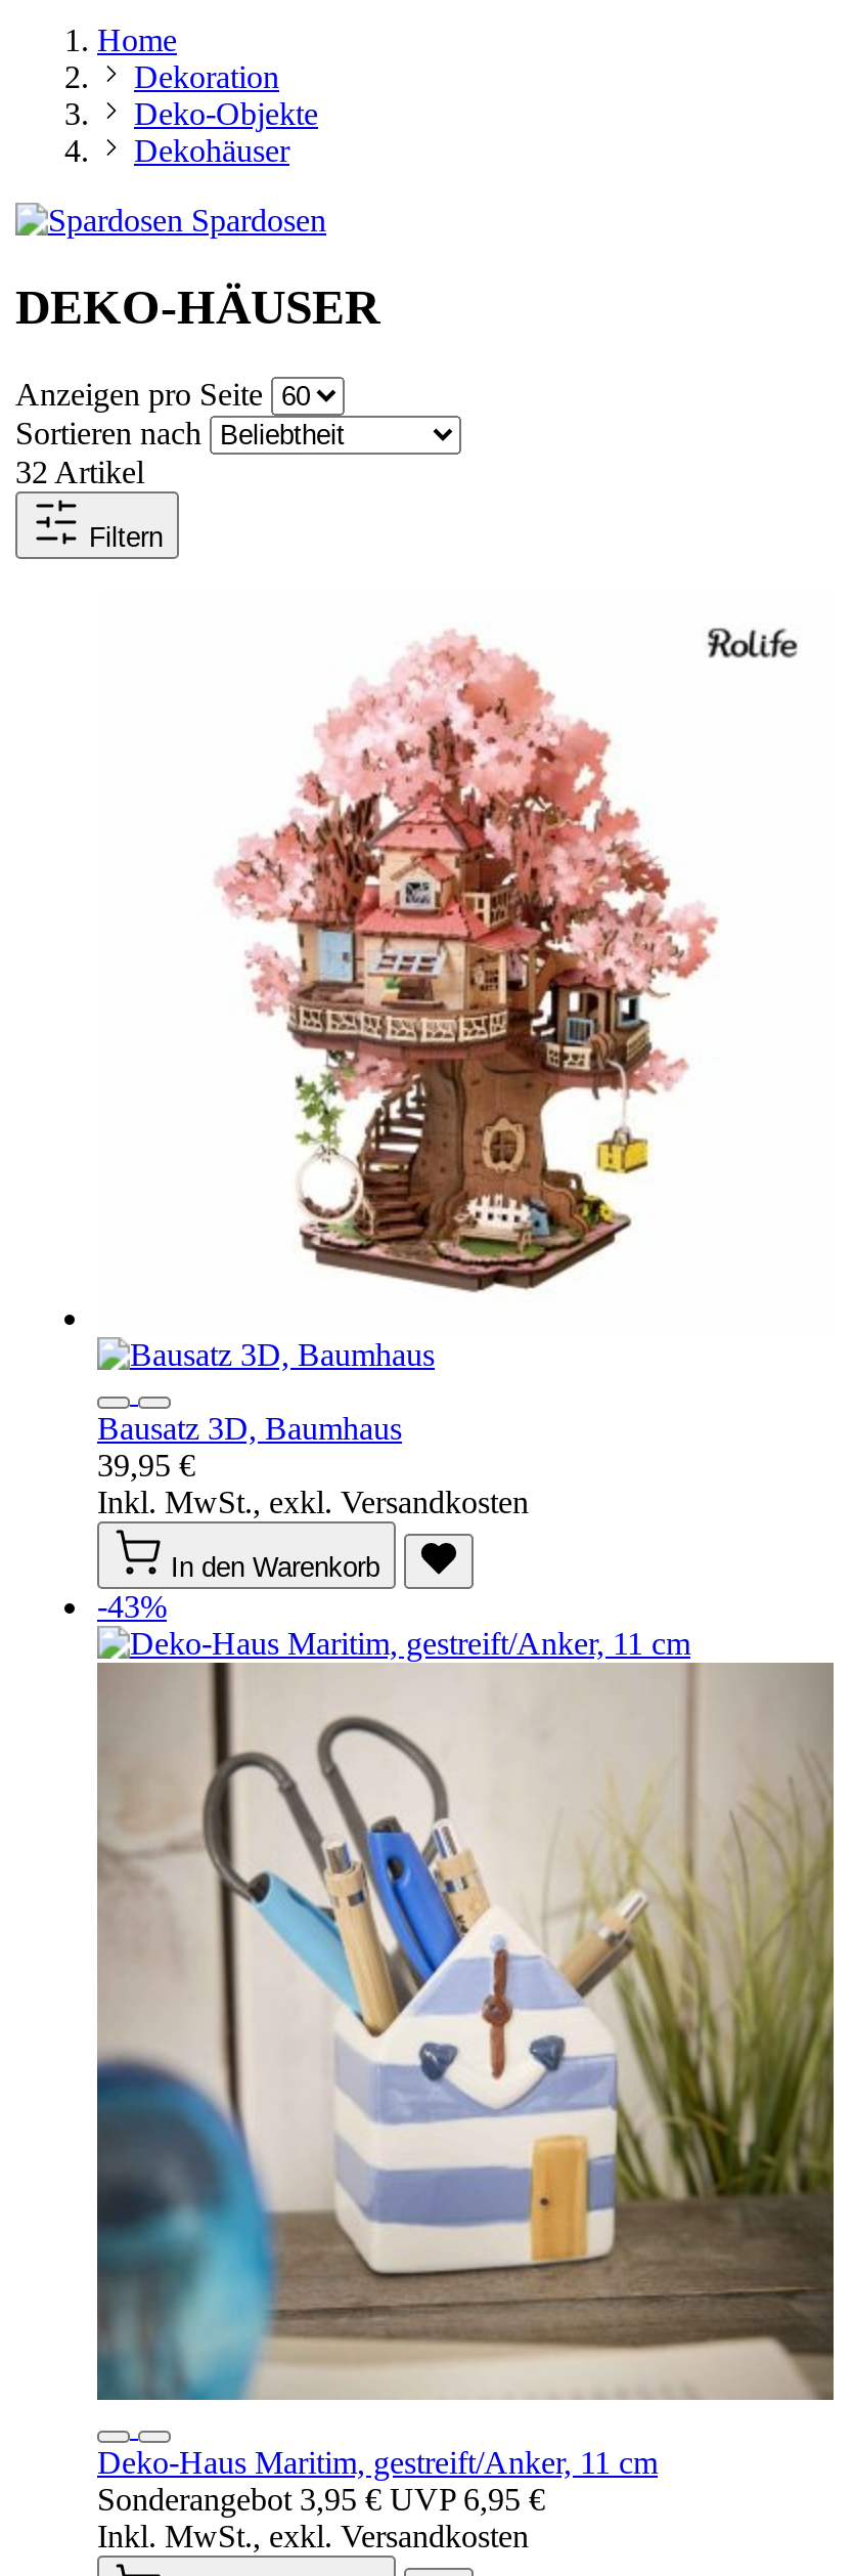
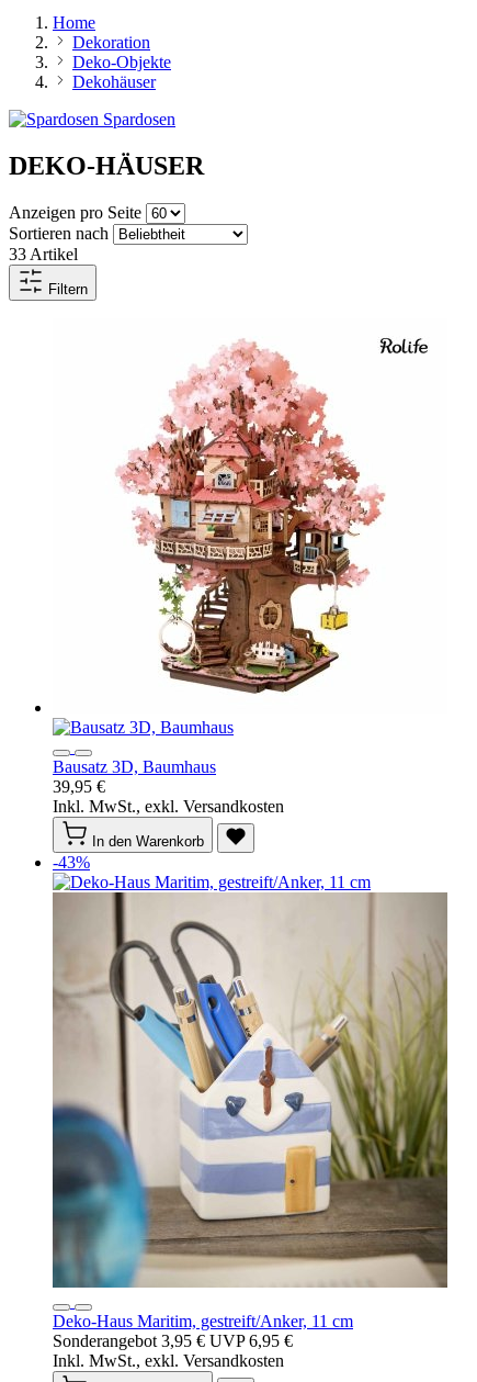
[15,454,144,489] 32 Artikel -> [9,245,78,263] 33 Artikel

